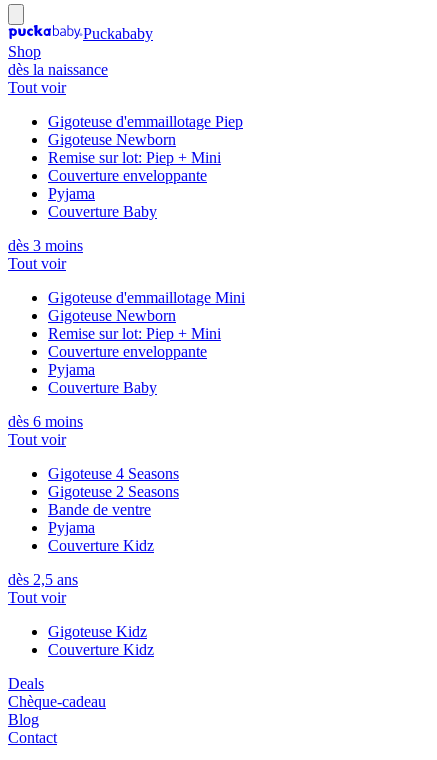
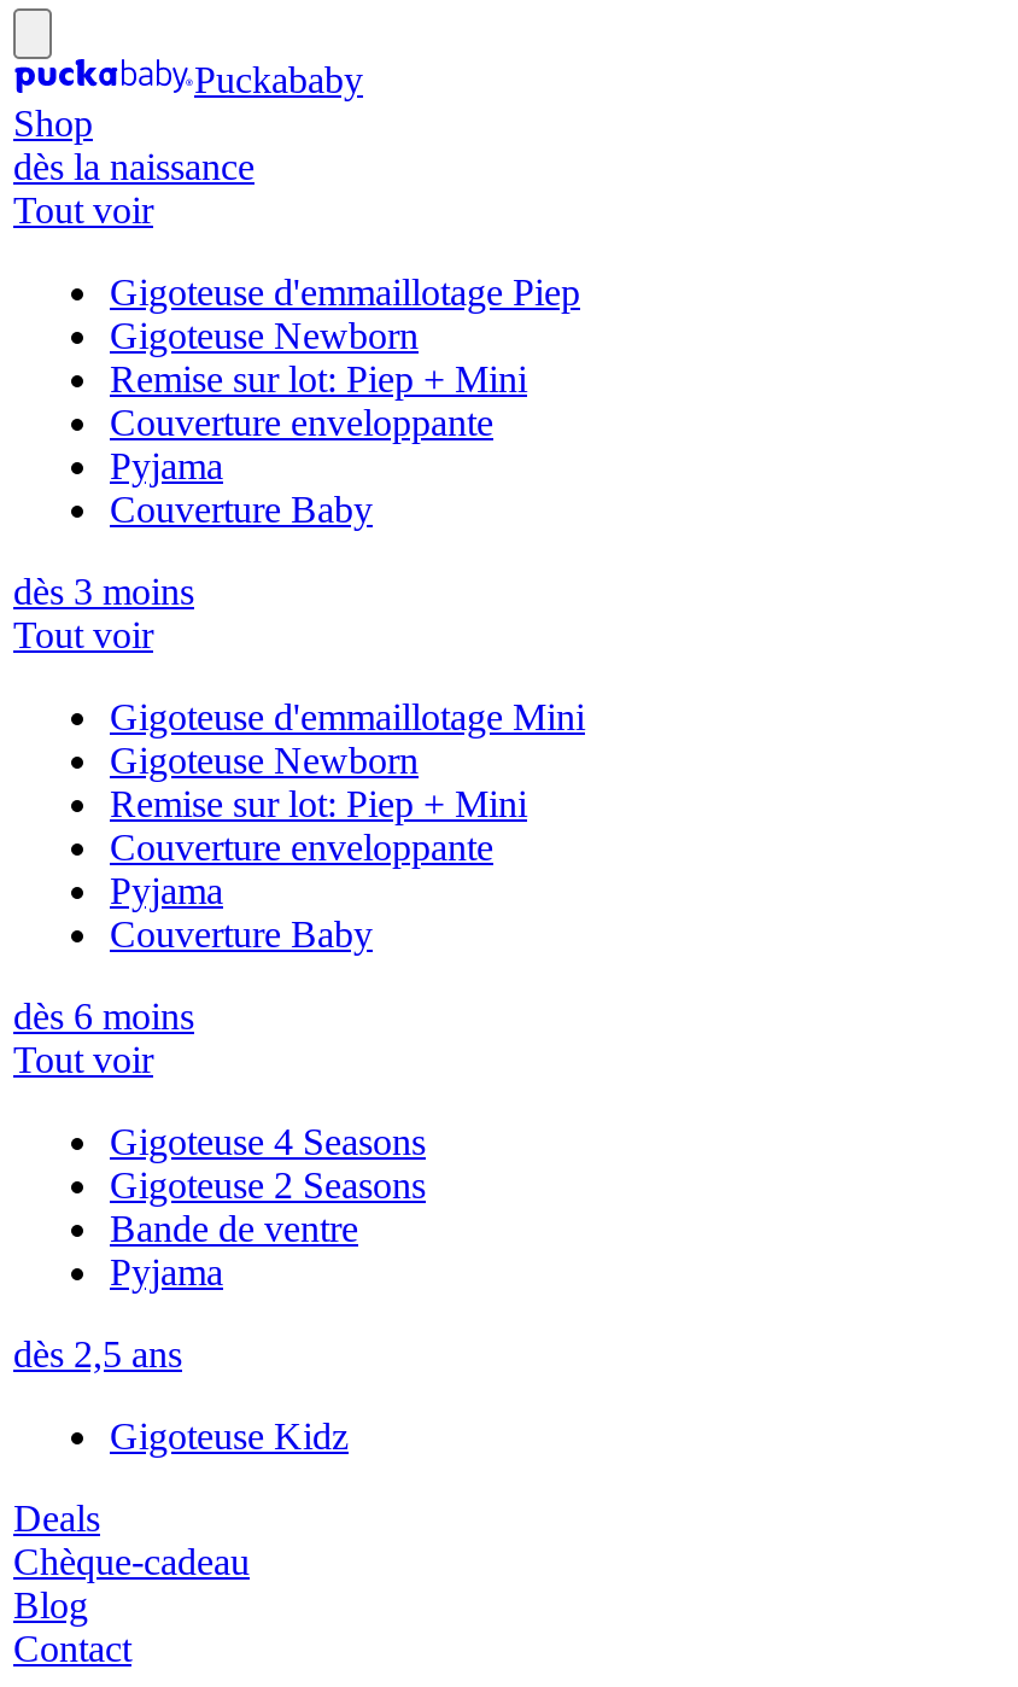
[48,537,154,554] Couverture Kidz -> none
[8,589,66,606] Tout voir -> none
[48,641,154,658] Couverture Kidz -> none

